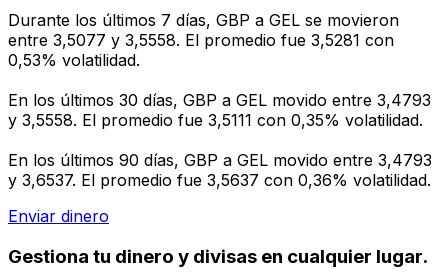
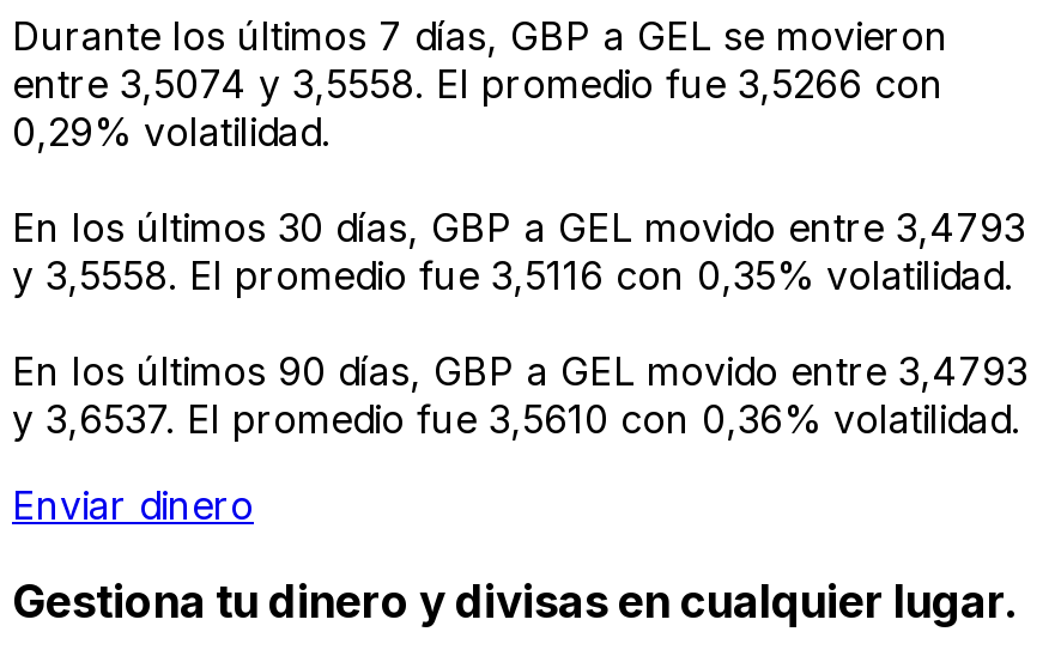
[8,30,394,50] entre 3,5077 y 3,5558. El promedio fue 3,5281 con -> [12,60,944,108] entre 3,5074 y 3,5558. El promedio fue 3,5266 con
[8,50,140,70] 0,53% volatilidad. -> [12,108,331,156] 0,29% volatilidad.
[8,110,423,130] y 3,5558. El promedio fue 3,5111 con 0,35% volatilidad. -> [12,252,1013,300] y 3,5558. El promedio fue 3,5116 con 0,35% volatilidad.
[8,170,431,190] y 3,6537. El promedio fue 3,5637 con 0,36% volatilidad. -> [12,395,1020,443] y 3,6537. El promedio fue 3,5610 con 0,36% volatilidad.

